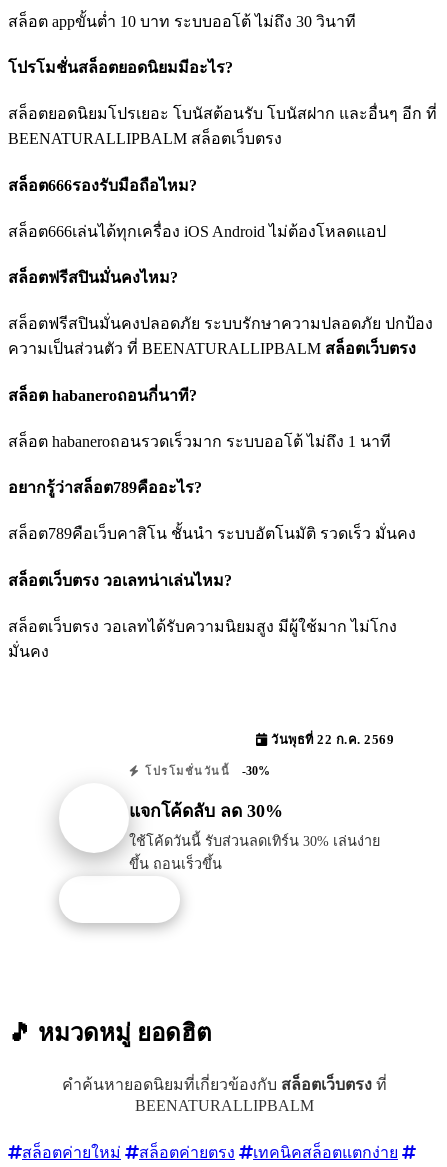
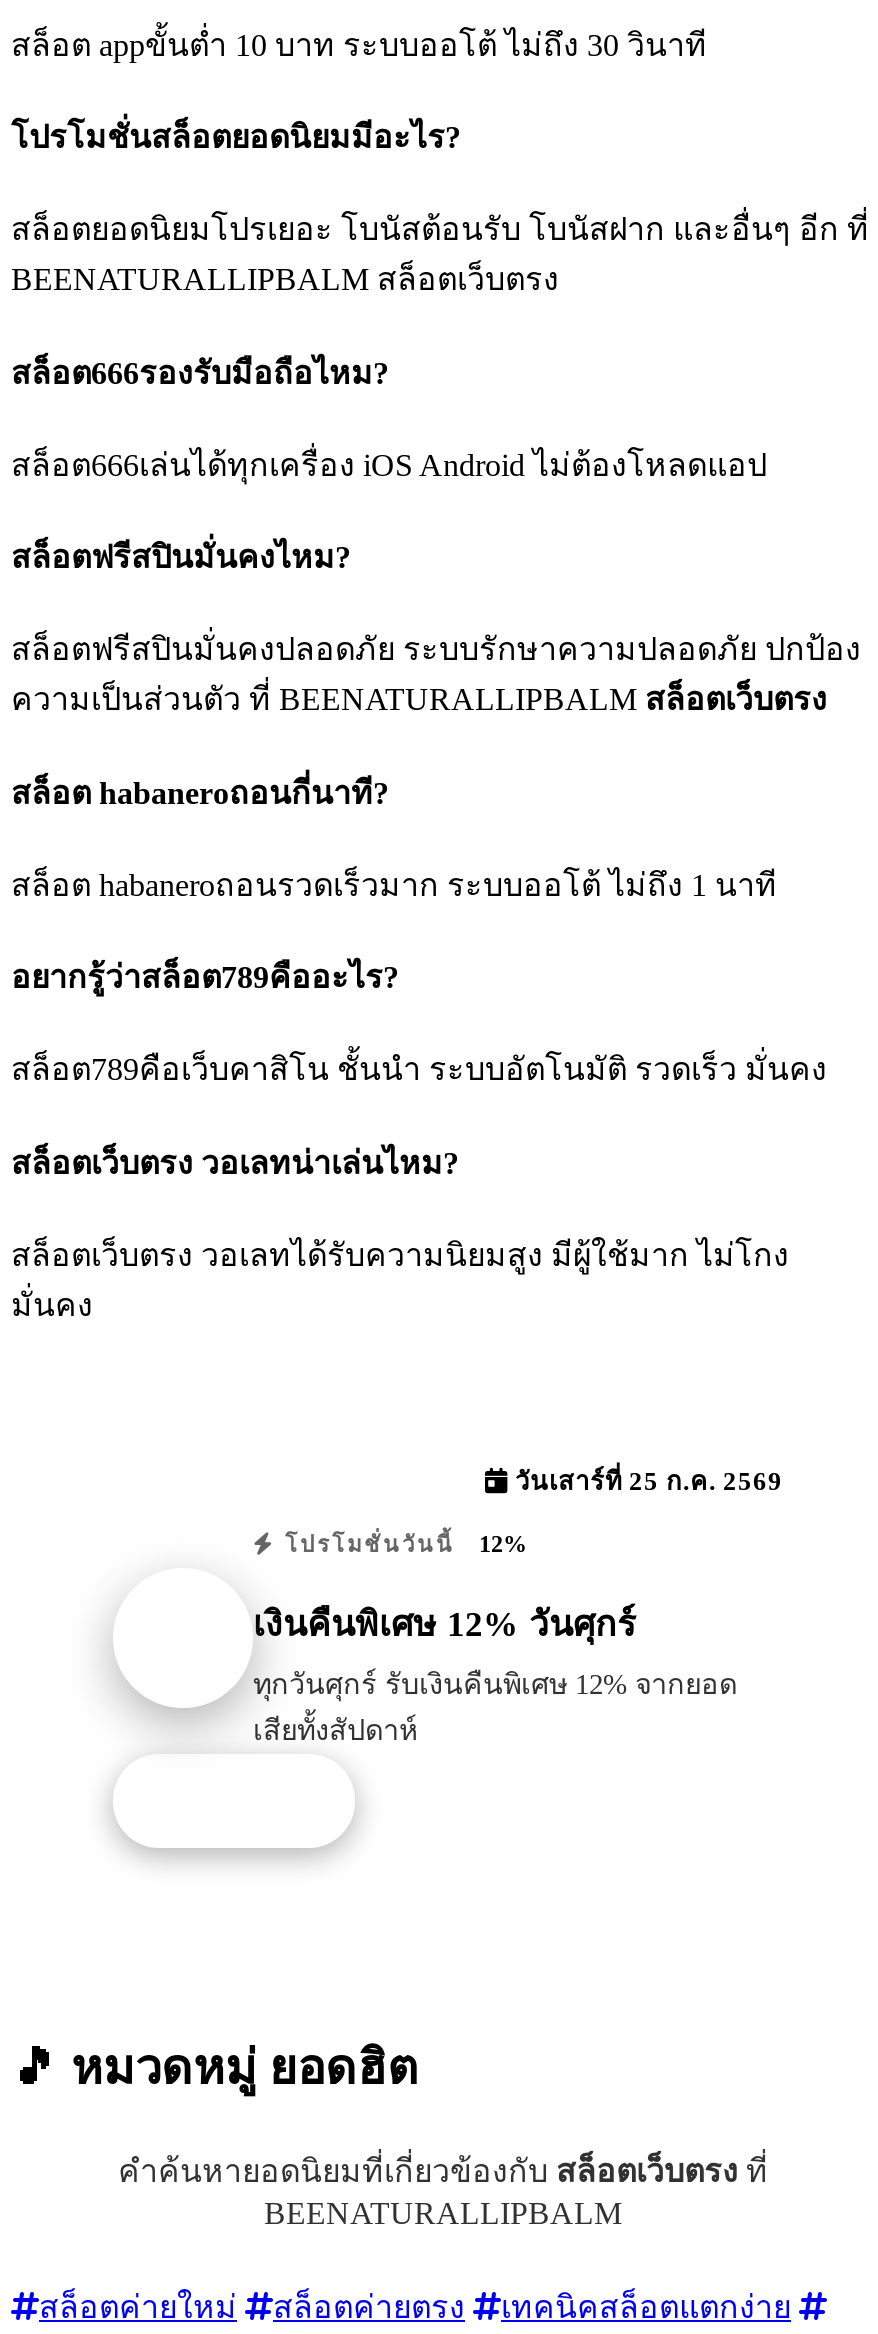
[267,733,394,747] วันพุธที่ 22 ก.ค. 2569 -> [508,1468,783,1496] วันเสาร์ที่ 25 ก.ค. 2569
[140,764,270,778] โปรโมชั่นวันนี้ -30% -> [276,1530,527,1558] โปรโมชั่นวันนี้ 12%
[129,800,283,820] แจกโค้ดลับ ลด 30% -> [253,1603,635,1643] เงินคืนพิเศษ 12% วันศุกร์
[129,832,380,871] ใช้โค้ดวันนี้ รับส่วนลดเทิร์น 30% เล่นง่าย | ขึ้น ถอนเร็วขึ้น -> [253,1667,737,1745] ทุกวันศุกร์ รับเงินคืนพิเศษ 12% จากยอด | เสียทั้งสัปดาห์

